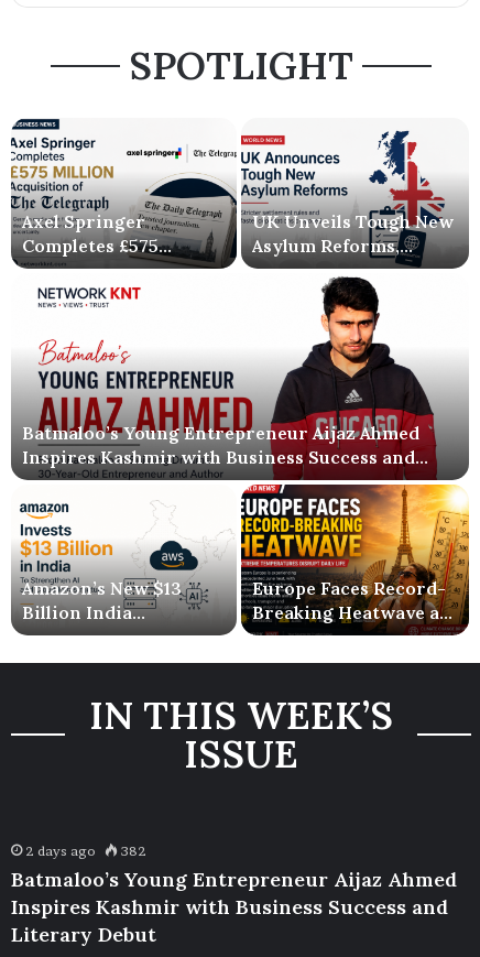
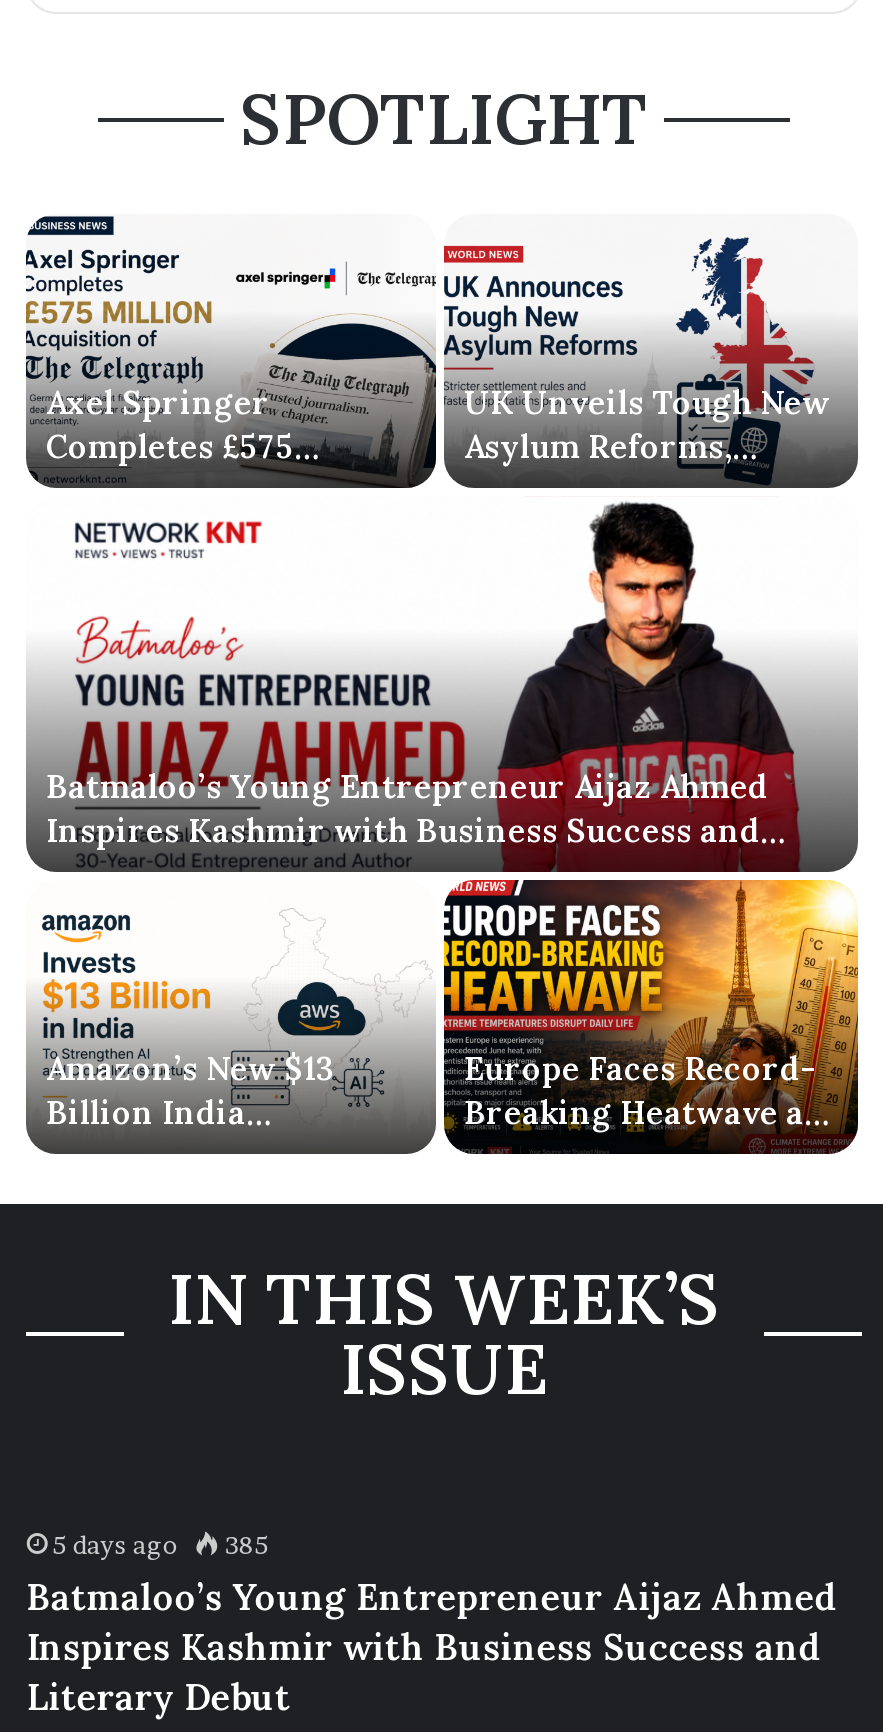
[26,843,96,859] 2 days ago -> [53,1531,179,1561] 5 days ago
[118,843,147,859] 382 -> [219,1531,269,1561] 385

